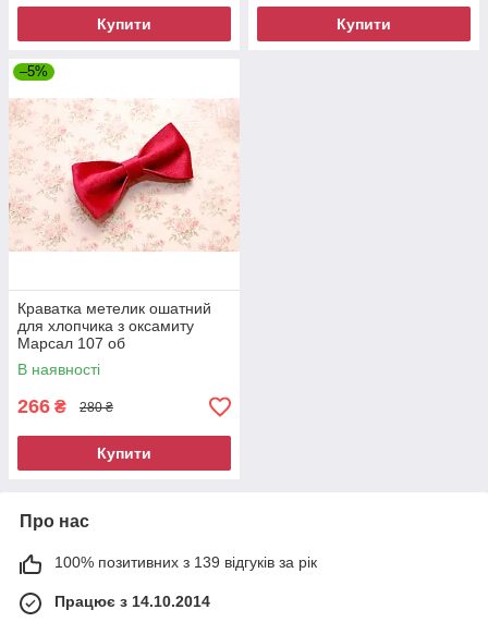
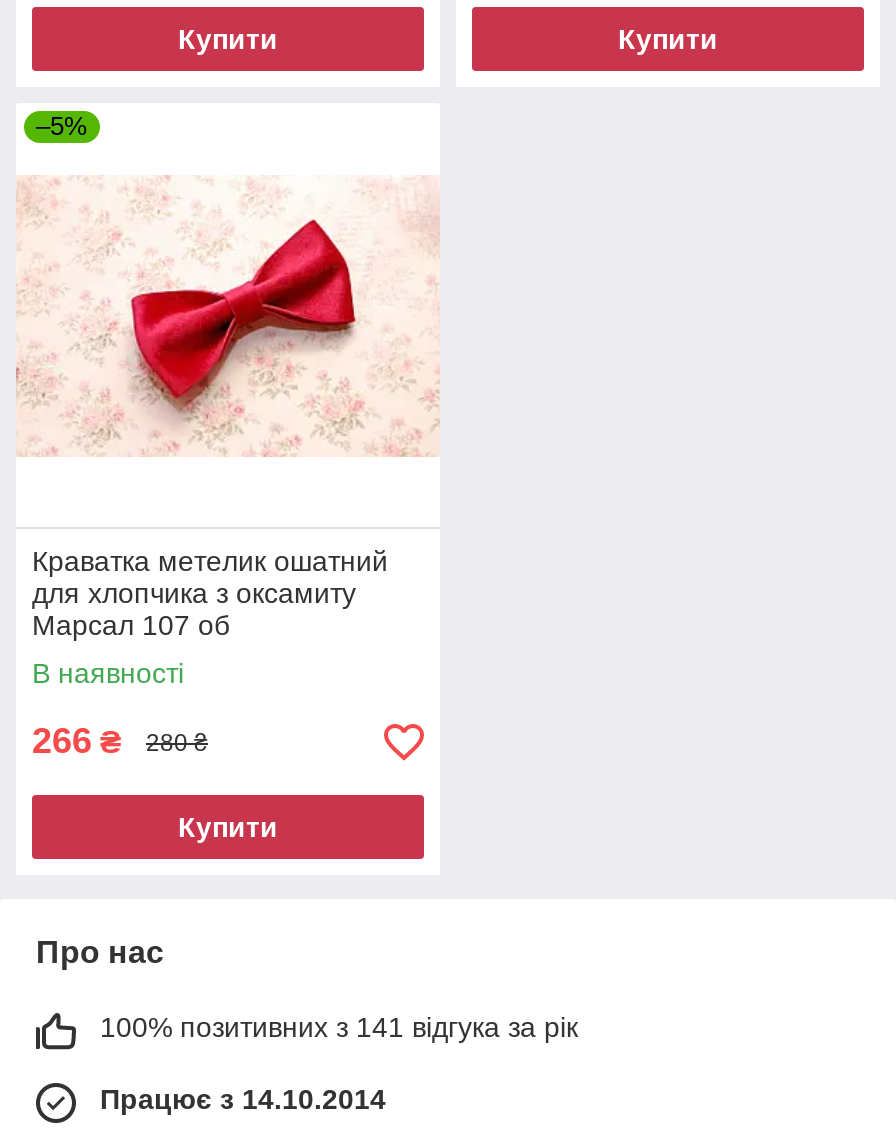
[54,554,317,571] 100% позитивних з 139 відгуків за рік -> [100,1012,578,1044] 100% позитивних з 141 відгука за рік

